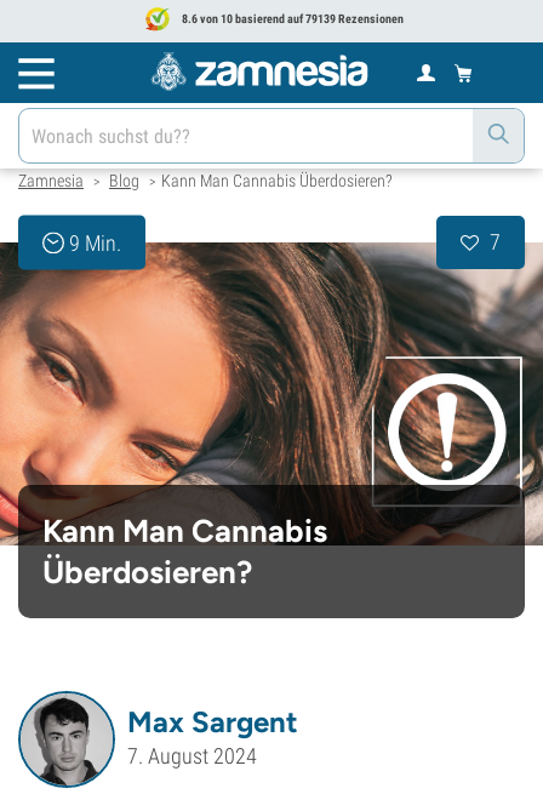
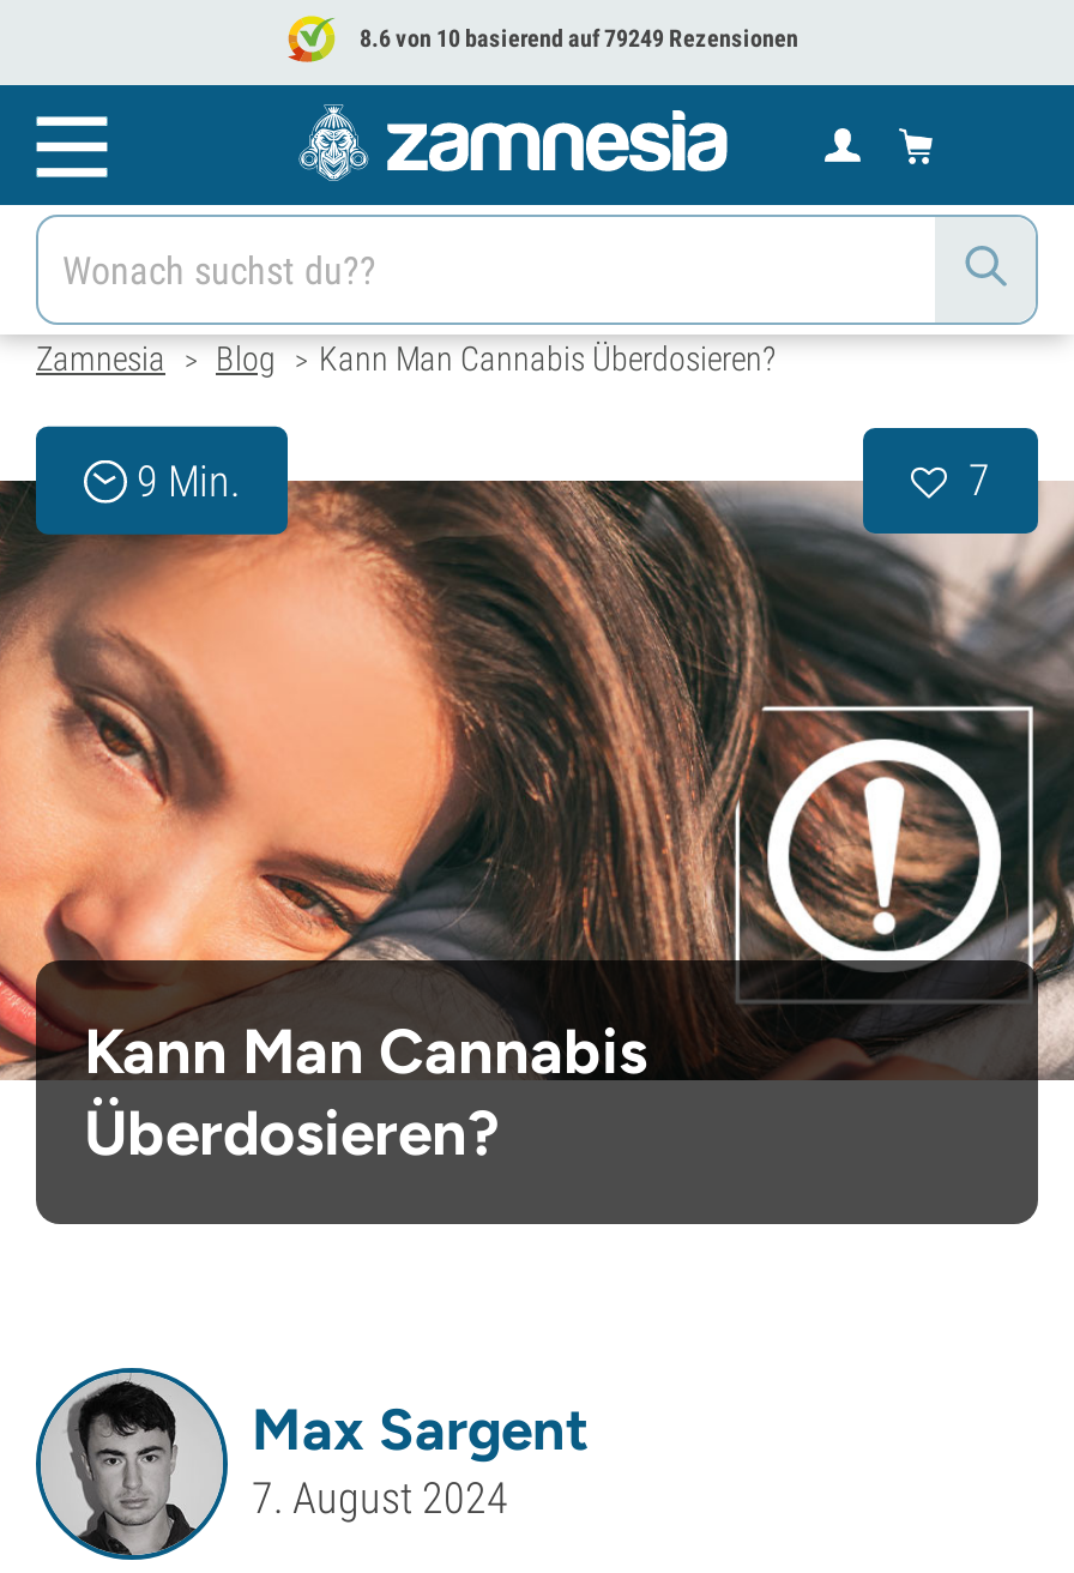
[179,12,404,25] 8.6 von 10 basierend auf 79139 Rezensionen -> [355,25,798,51] 8.6 von 10 basierend auf 79249 Rezensionen

